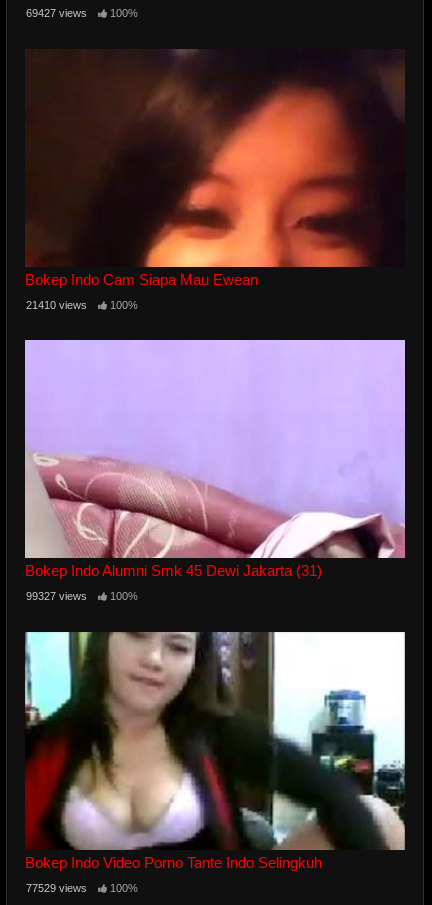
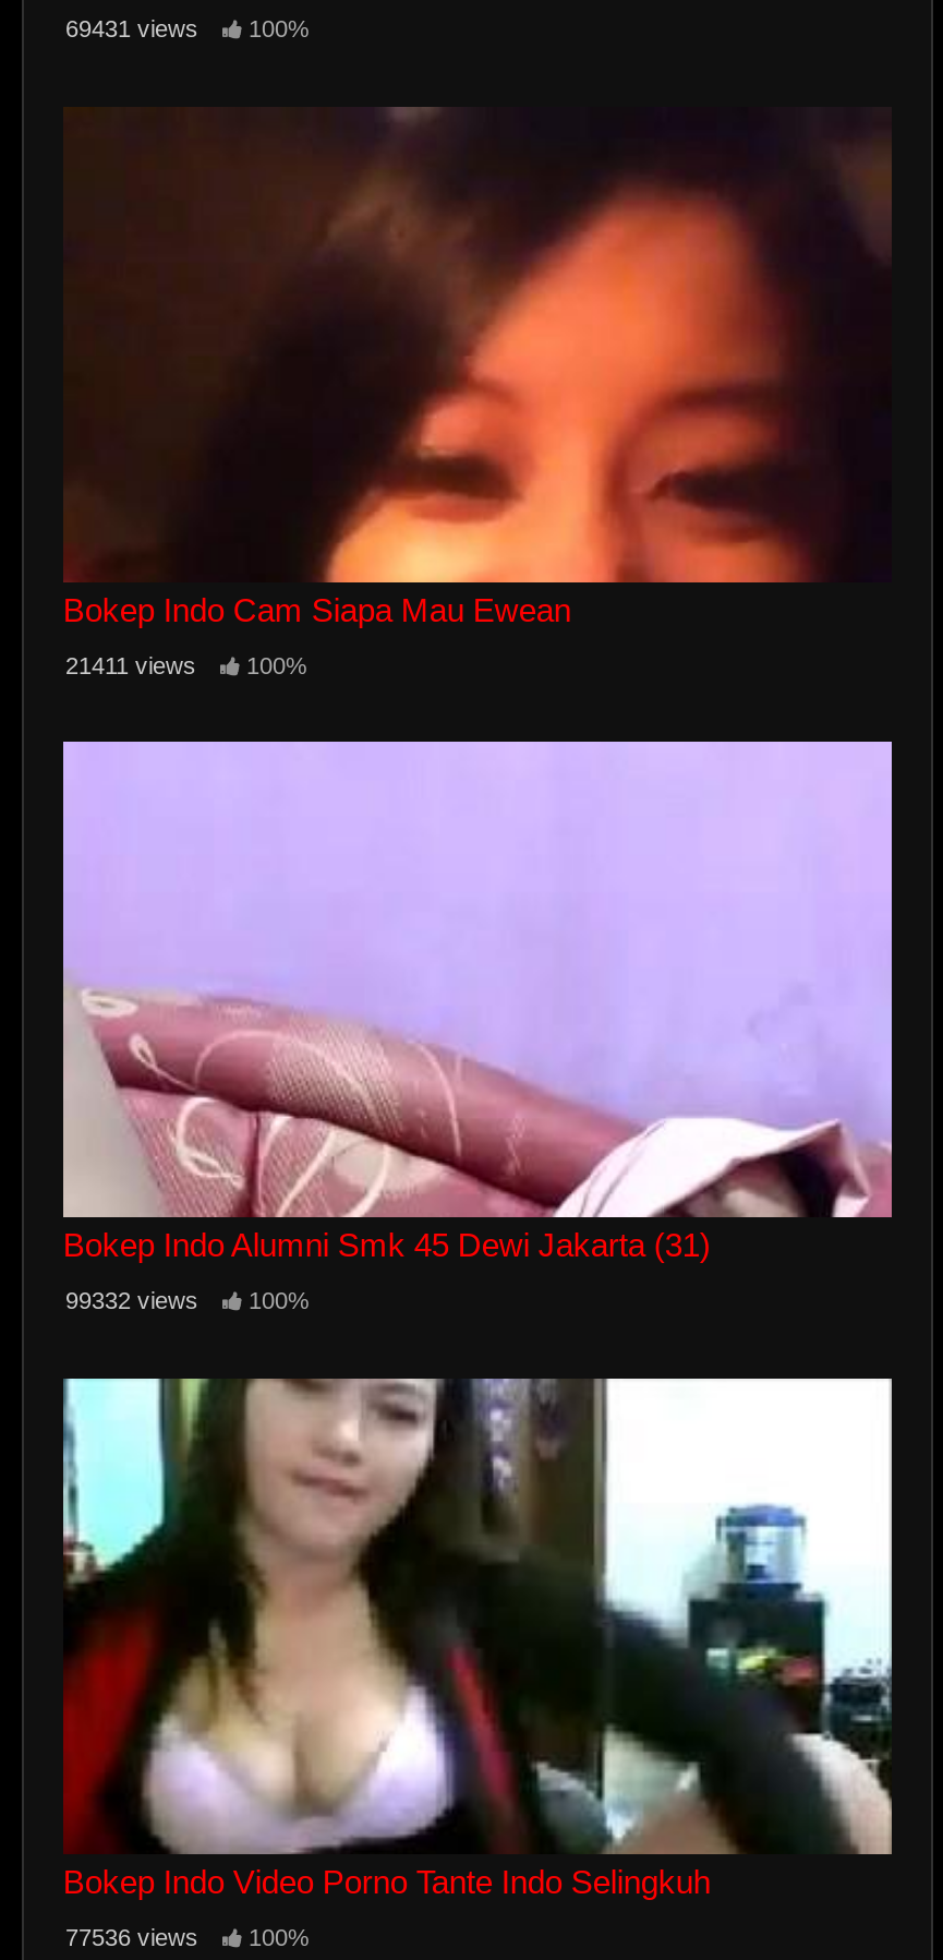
[26,7,138,19] 69427 views 100% -> [65,15,310,42] 69431 views 100%
[26,299,138,311] 21410 views 100% -> [65,651,307,678] 21411 views 100%
[26,590,138,602] 99327 views 100% -> [65,1287,310,1314] 99332 views 100%
[26,882,138,894] 77529 views 100% -> [65,1923,310,1950] 77536 views 100%

